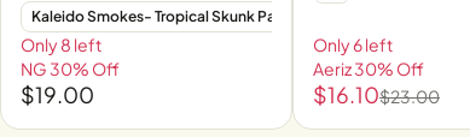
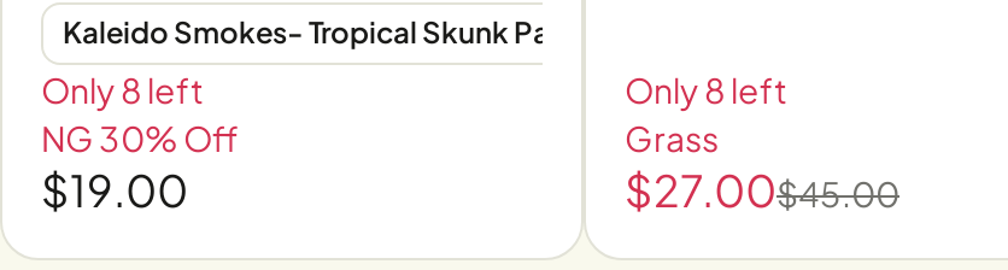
[313,34,440,108] Only 6 left | Aeriz 30% Off | $16.10$23.00 -> [625,67,899,217] Only 8 left | Grass | $27.00$45.00

